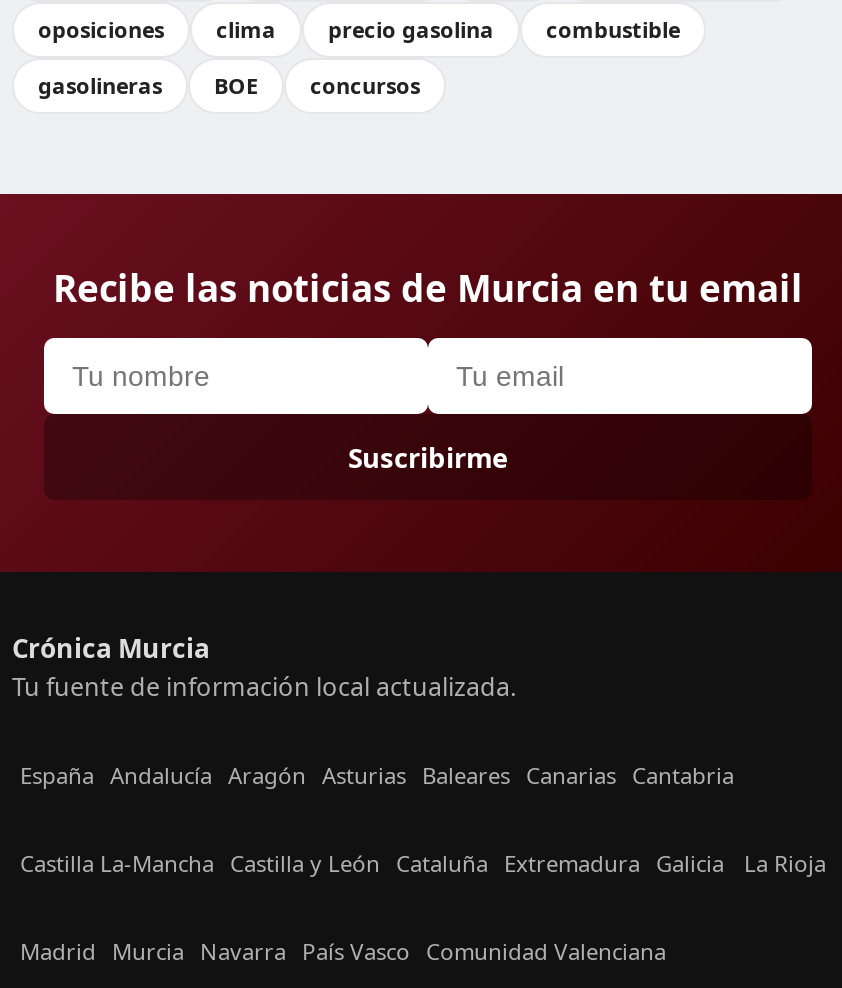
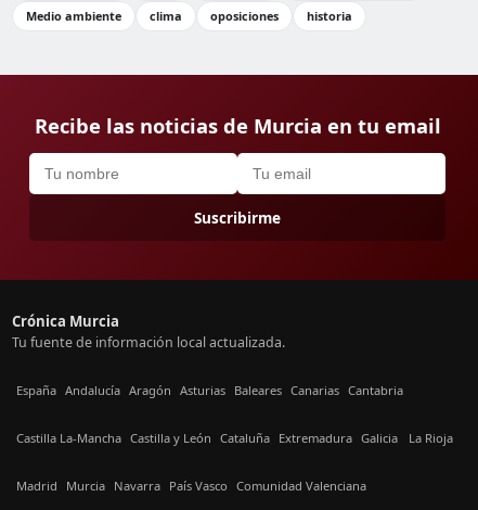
[38,14,164,44] oposiciones -> [26,8,121,24] Medio ambiente
[38,14,680,100] precio gasolina | combustible | gasolineras | BOE | concursos -> [210,8,352,24] oposiciones | historia

